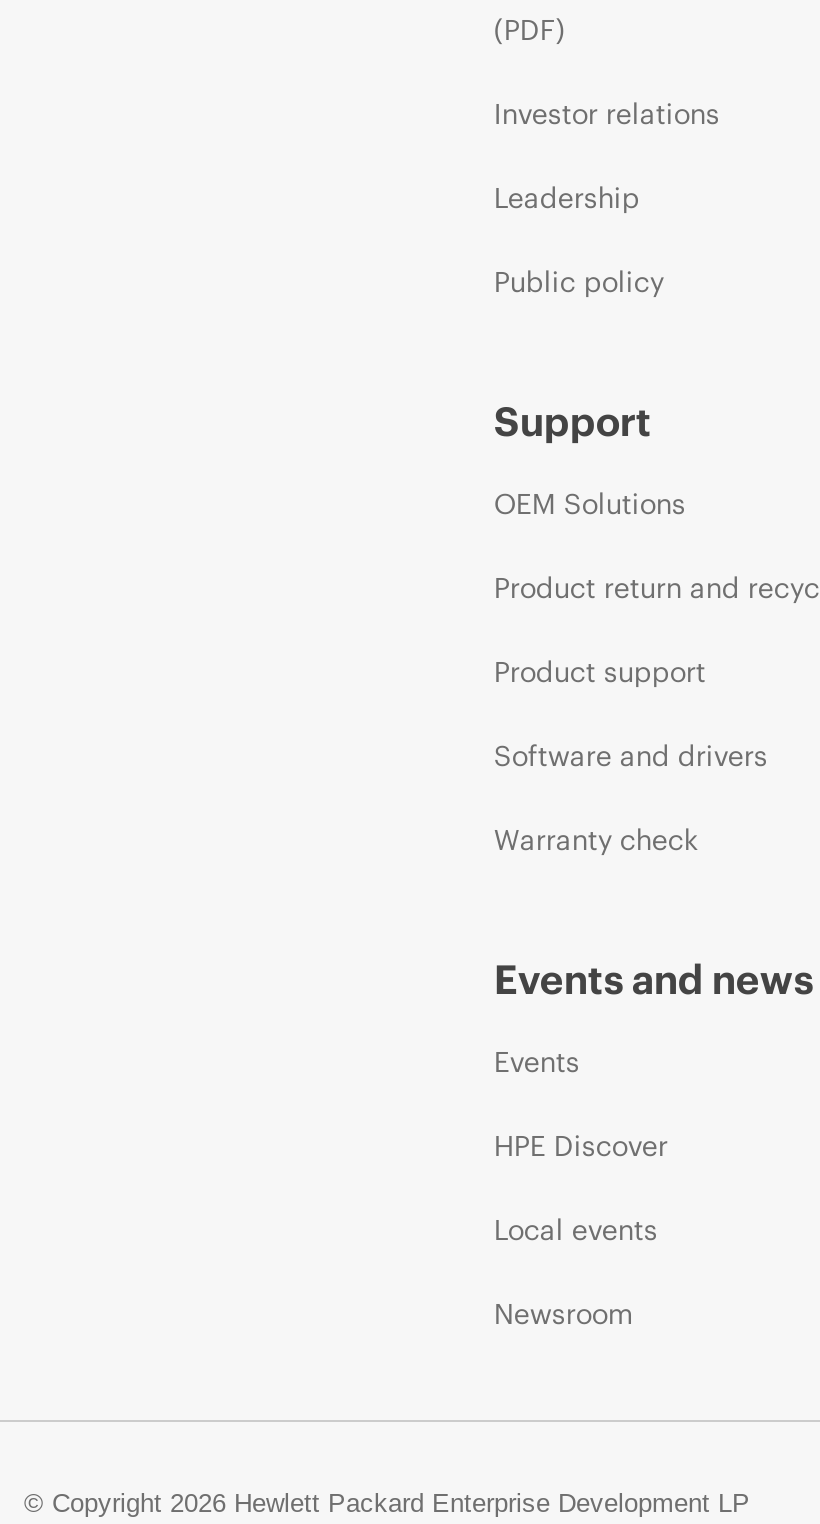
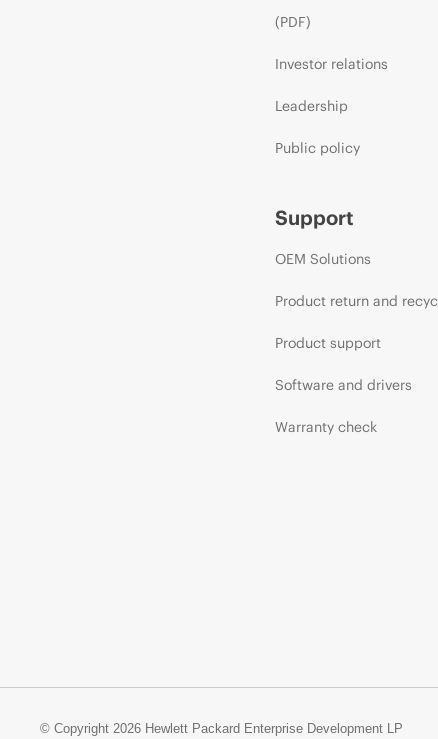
[494,953,814,1331] Events and news | Events | HPE Discover | Local events | Newsroom -> none

